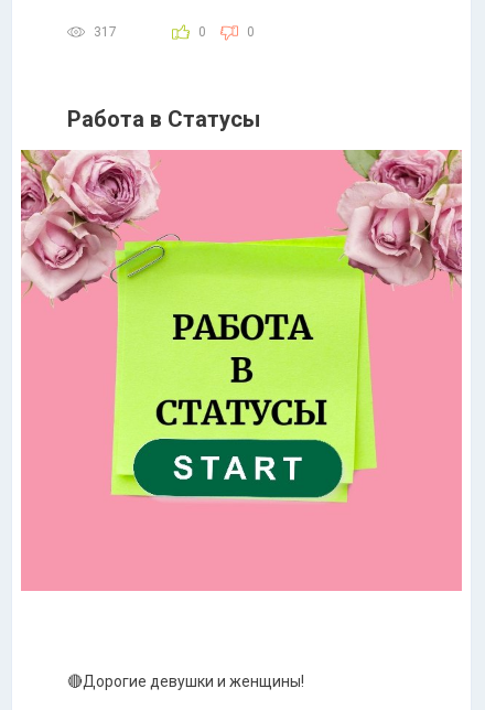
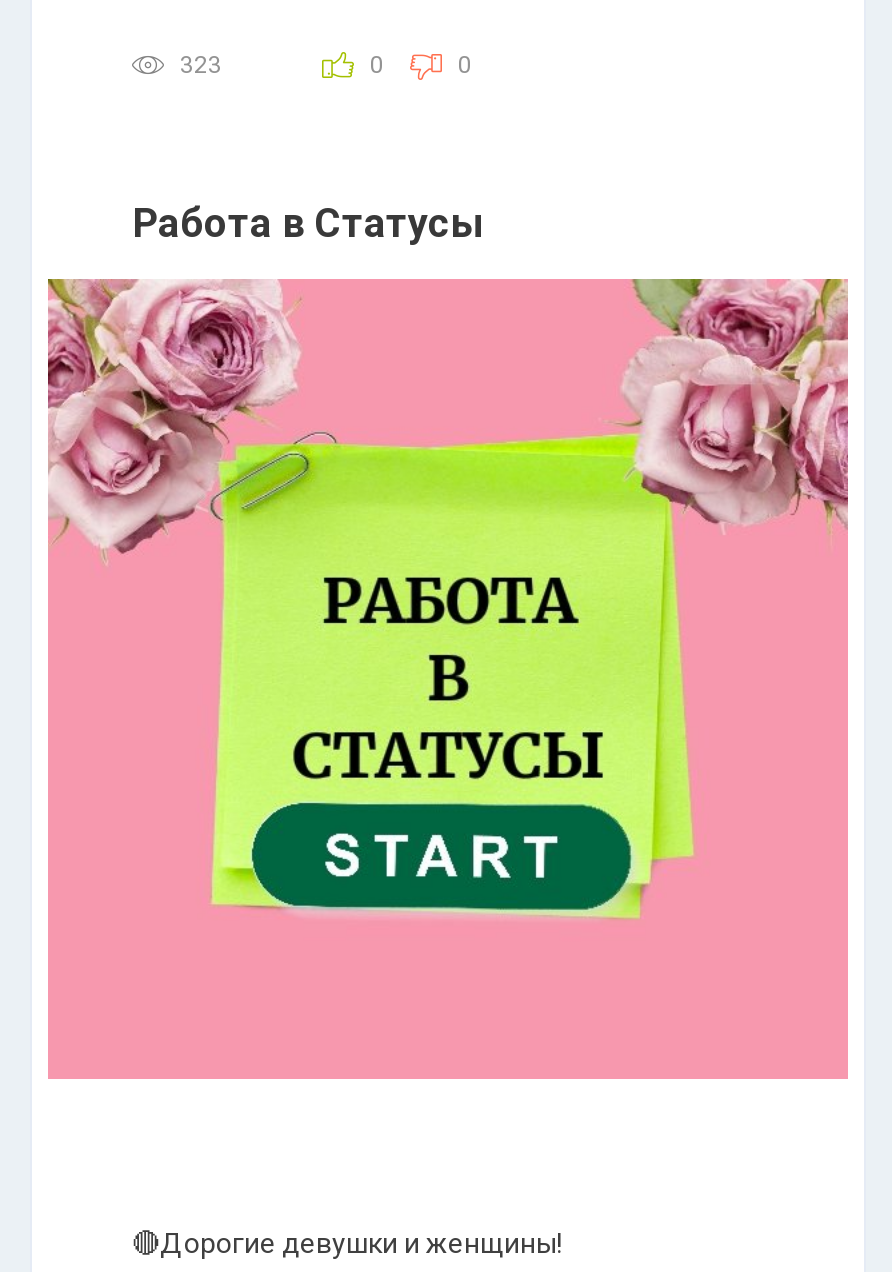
[94,24,117,40] 317 -> [180,51,222,79] 323

